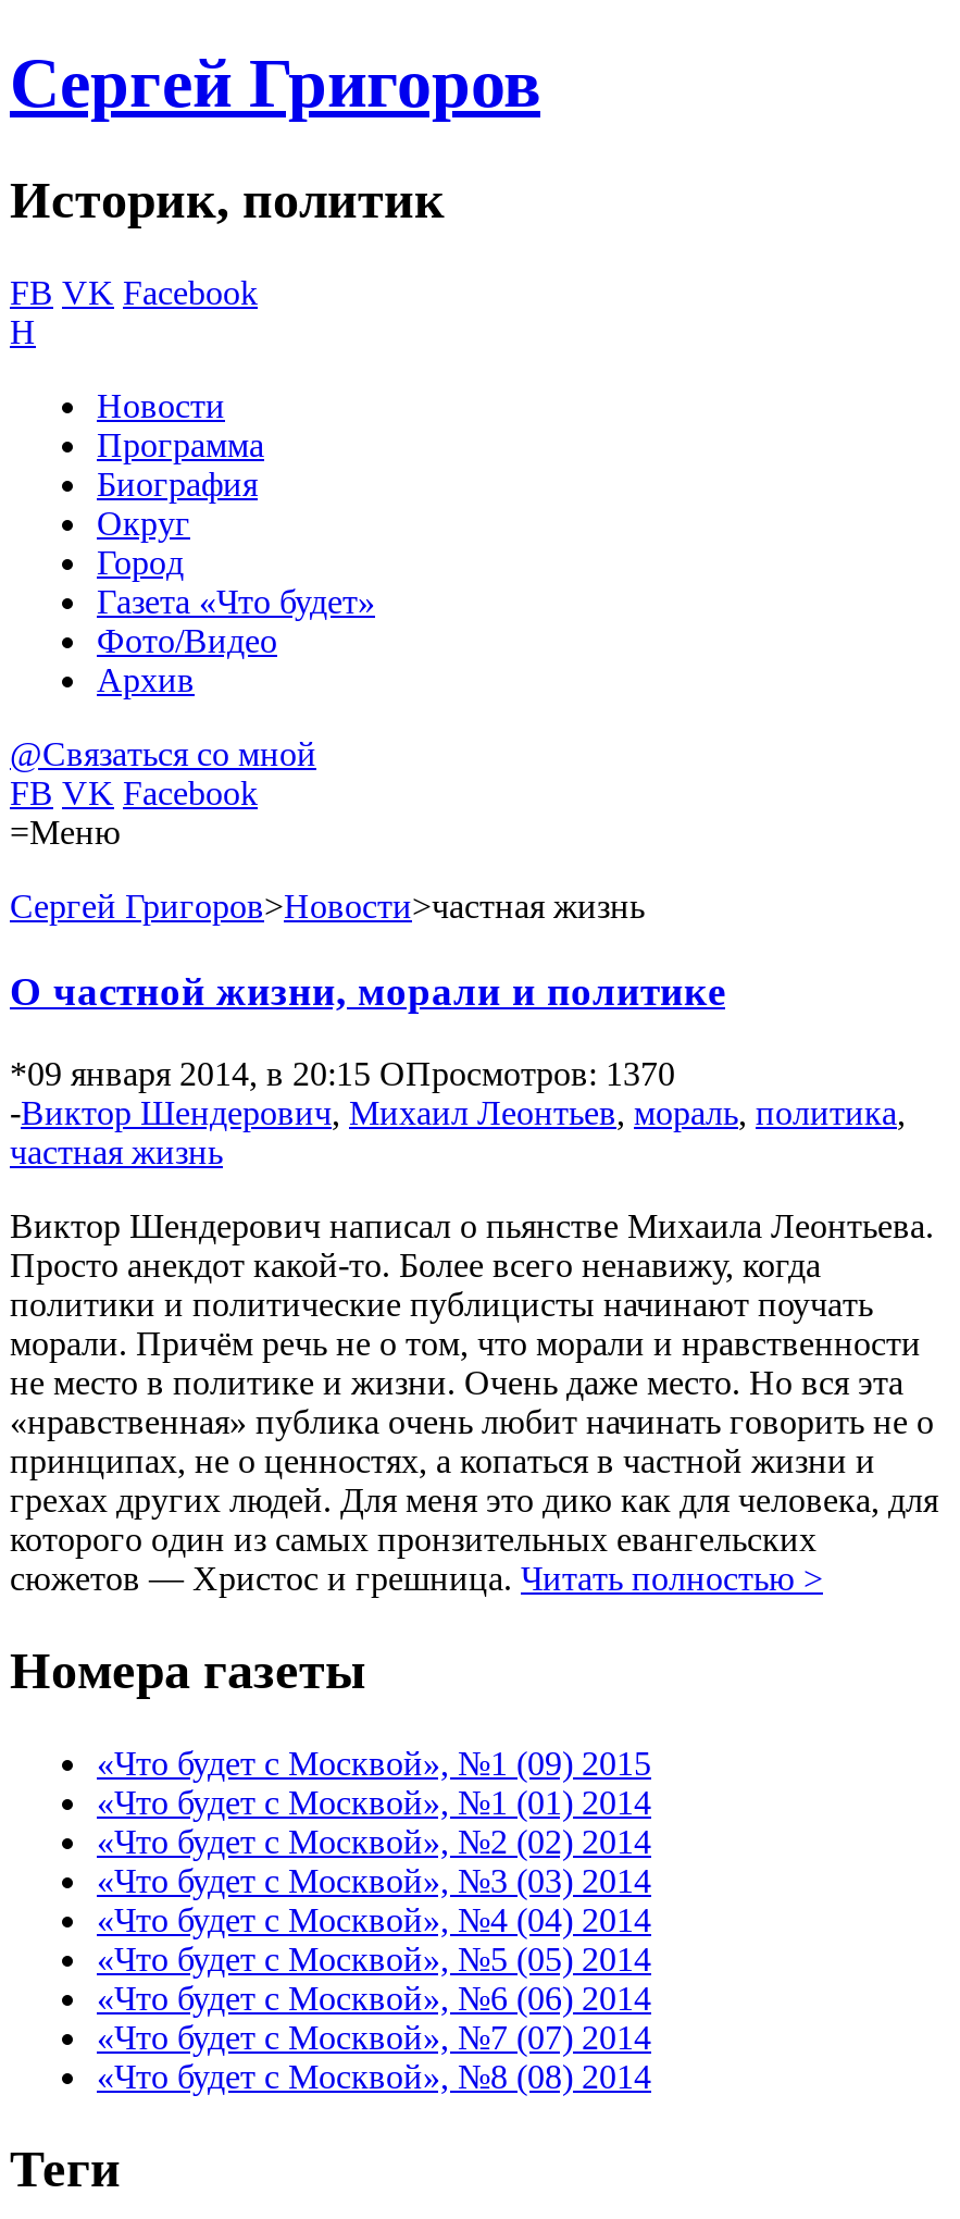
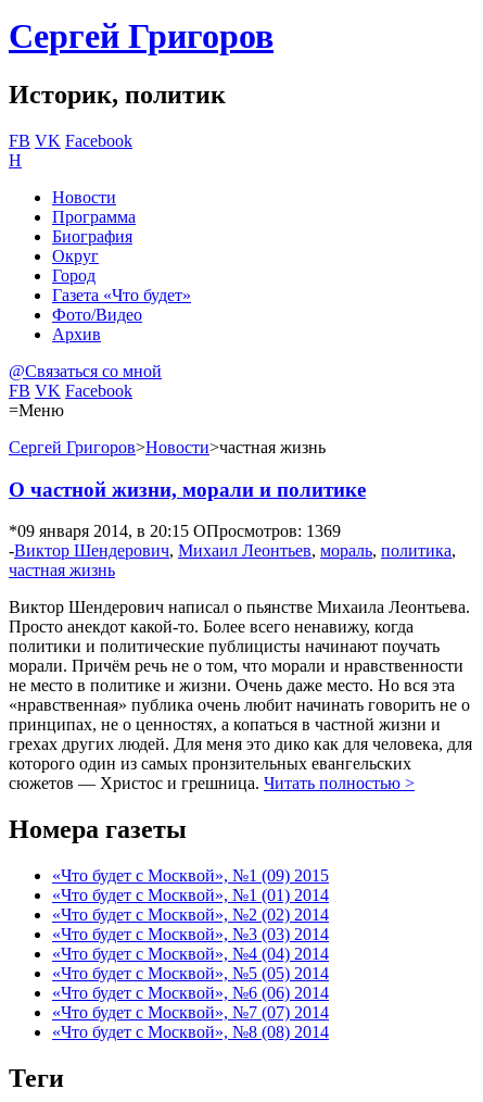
[10,1056,675,1093] *09 января 2014, в 20:15 OПросмотров: 1370 -> [9,522,341,540] *09 января 2014, в 20:15 OПросмотров: 1369

